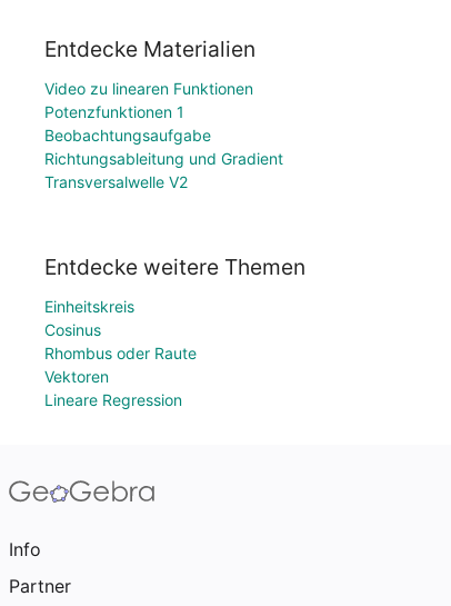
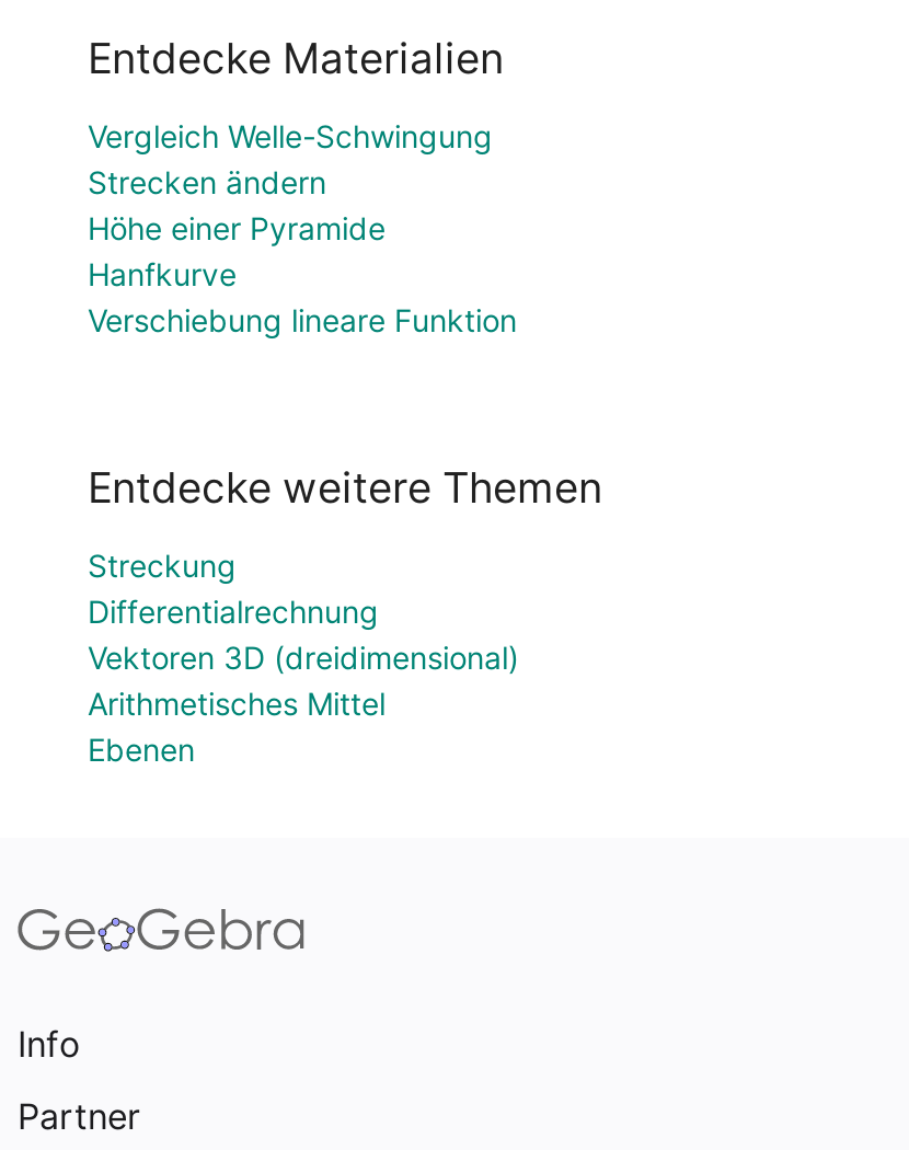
[44,79,283,192] Video zu linearen Funktionen | Potenzfunktionen 1 | Beobachtungsaufgabe | Richtungsableitung und Gradient | Transversalwelle V2 -> [88,118,517,339] Vergleich Welle-Schwingung | Strecken ändern | Höhe einer Pyramide | Hanfkurve | Verschiebung lineare Funktion
[44,297,197,409] Einheitskreis | Cosinus | Rhombus oder Raute | Vektoren | Lineare Regression -> [88,547,519,768] Streckung | Differentialrechnung | Vektoren 3D (dreidimensional) | Arithmetisches Mittel | Ebenen

